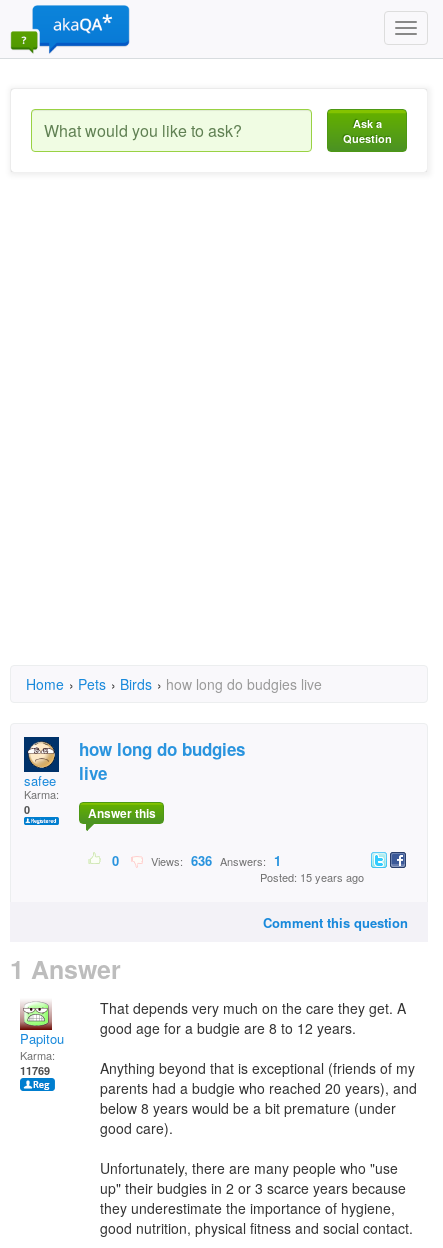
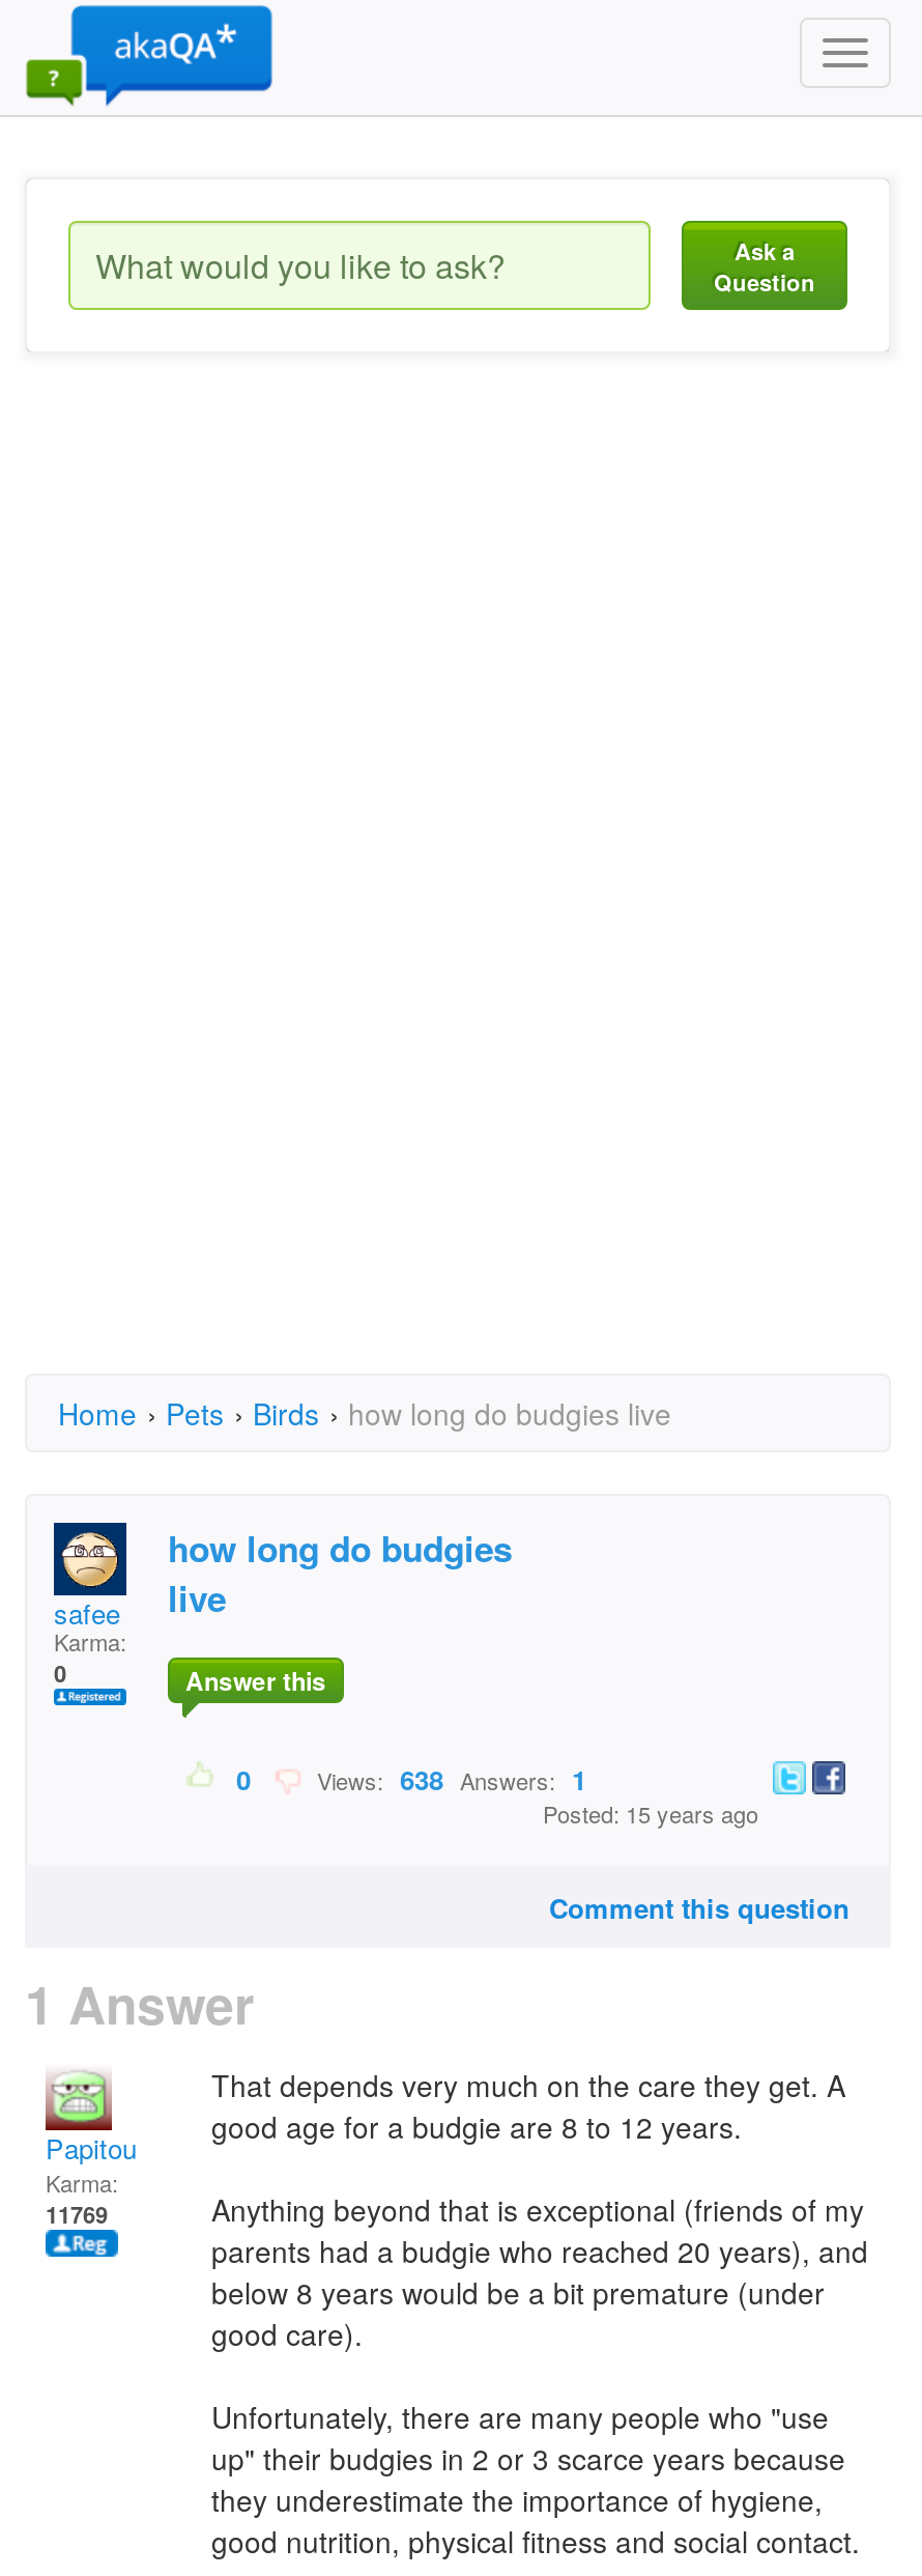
[145,851,281,870] Views: 636 Answers: 1 -> [305,1759,586,1799] Views: 638 Answers: 1

